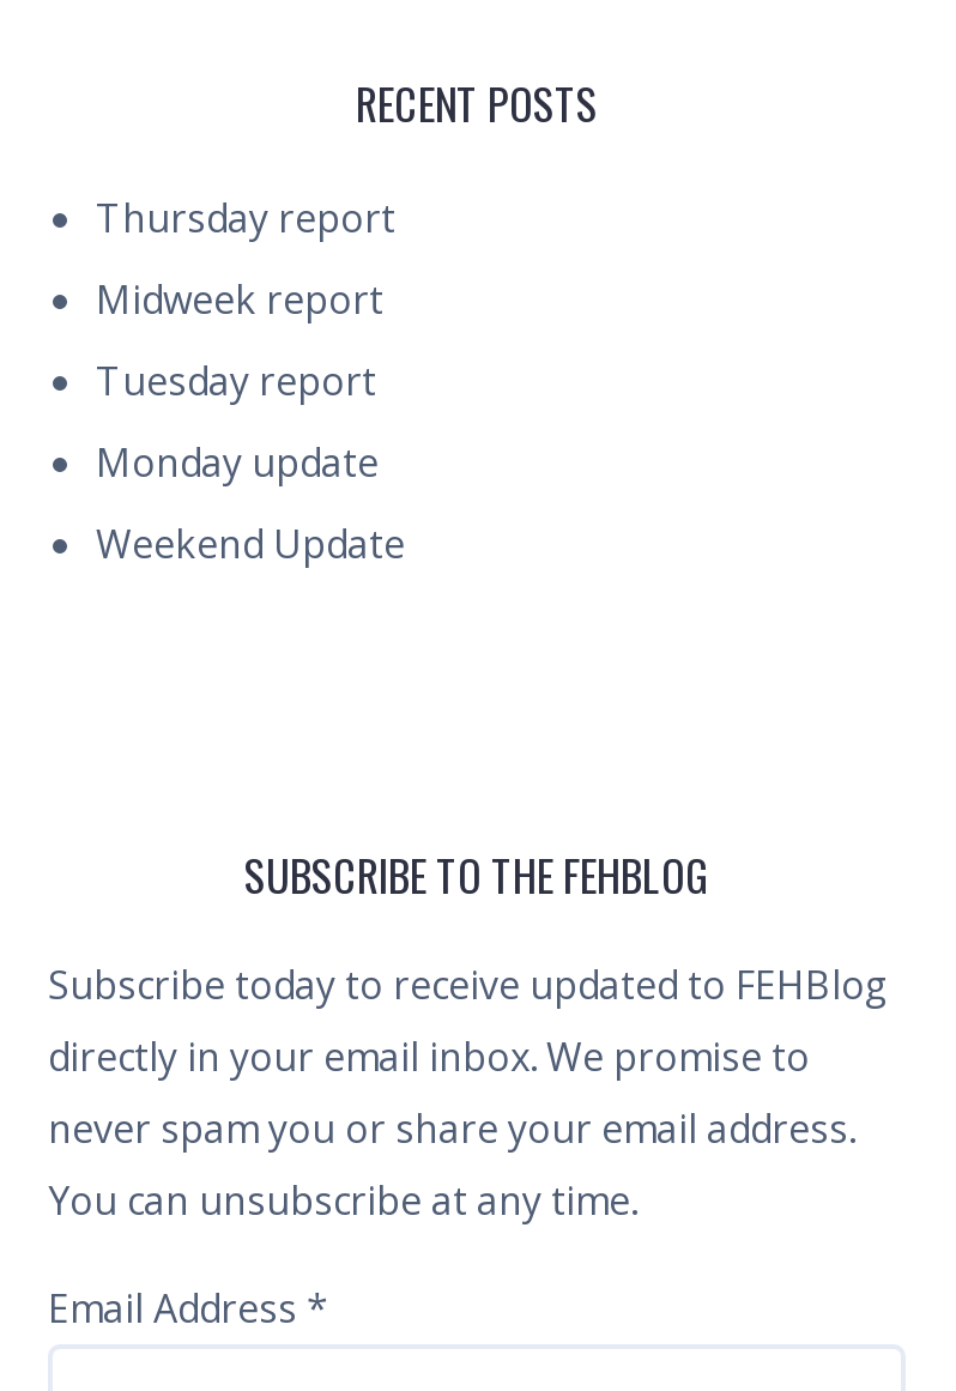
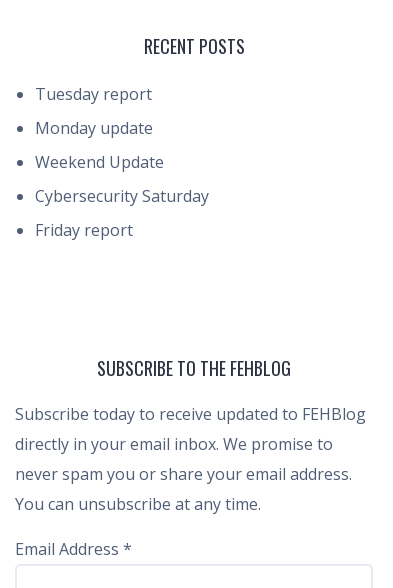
[96,192,395,326] Thursday report | Midweek report -> none
moved [96,355,405,570] -> [35,83,164,173]: Tuesday report | Monday update | Weekend Update
none -> [35,185,209,241] Cybersecurity Saturday | Friday report

